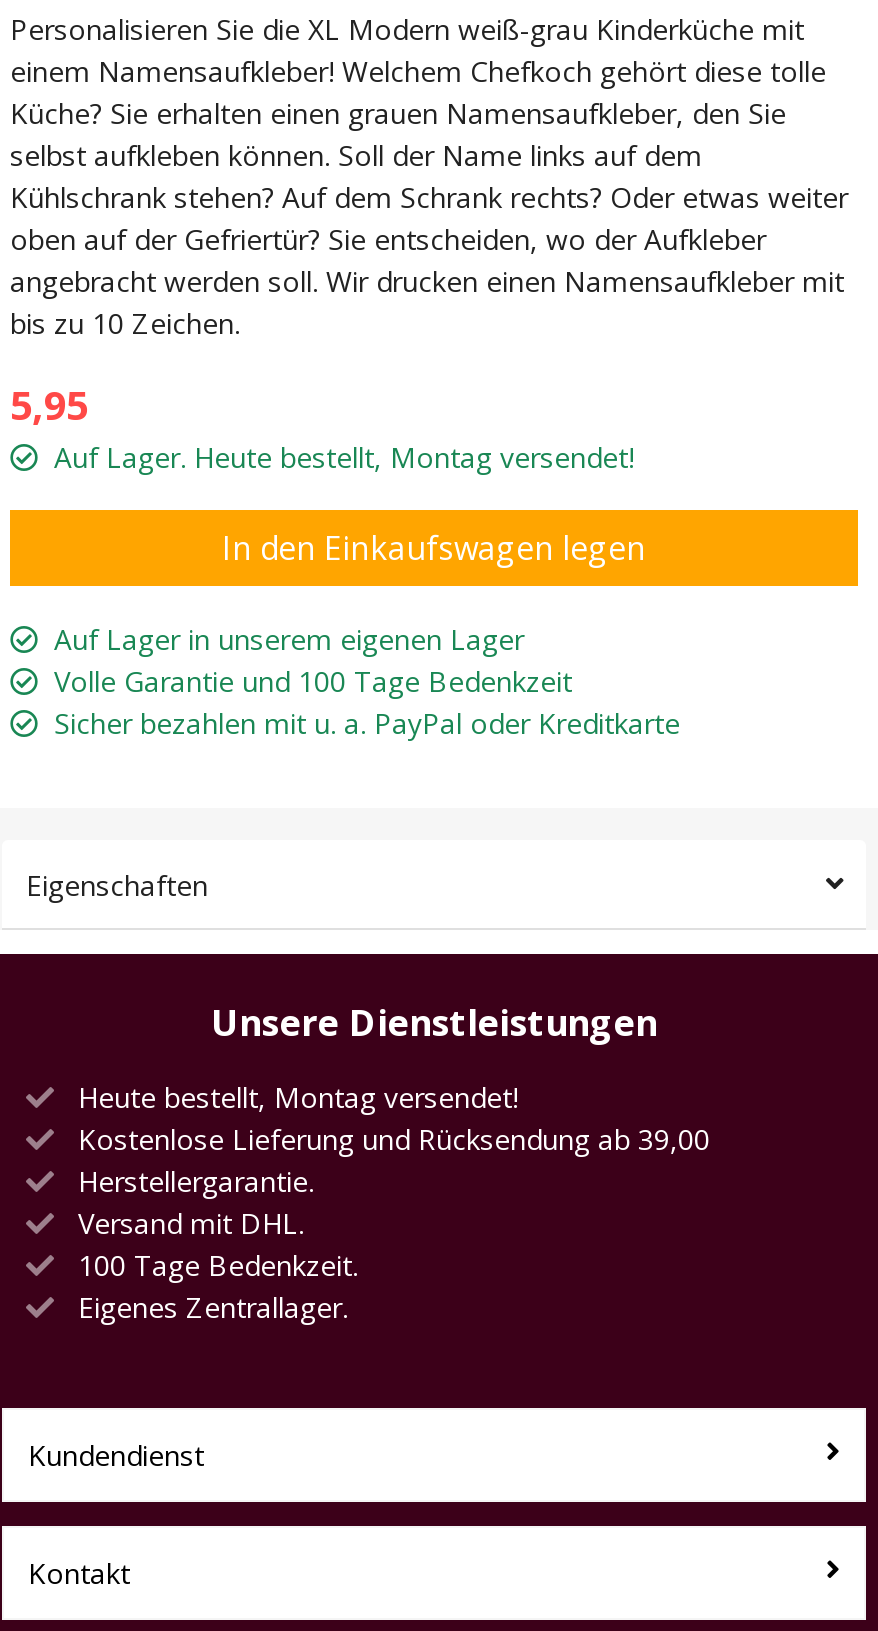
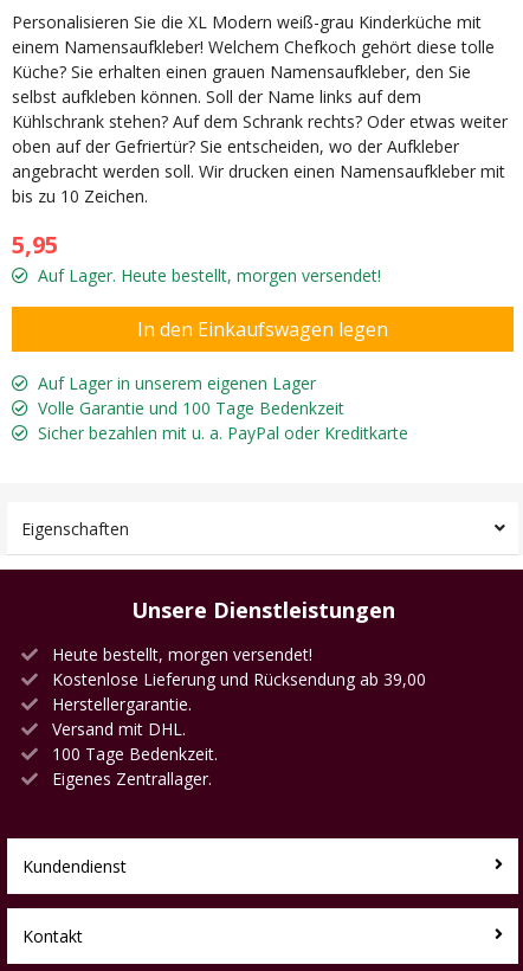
[54,438,634,476] Auf Lager. Heute bestellt, Montag versendet! -> [38,264,381,286] Auf Lager. Heute bestellt, morgen versendet!
[70,1078,518,1116] Heute bestellt, Montag versendet! -> [47,643,312,665] Heute bestellt, morgen versendet!

